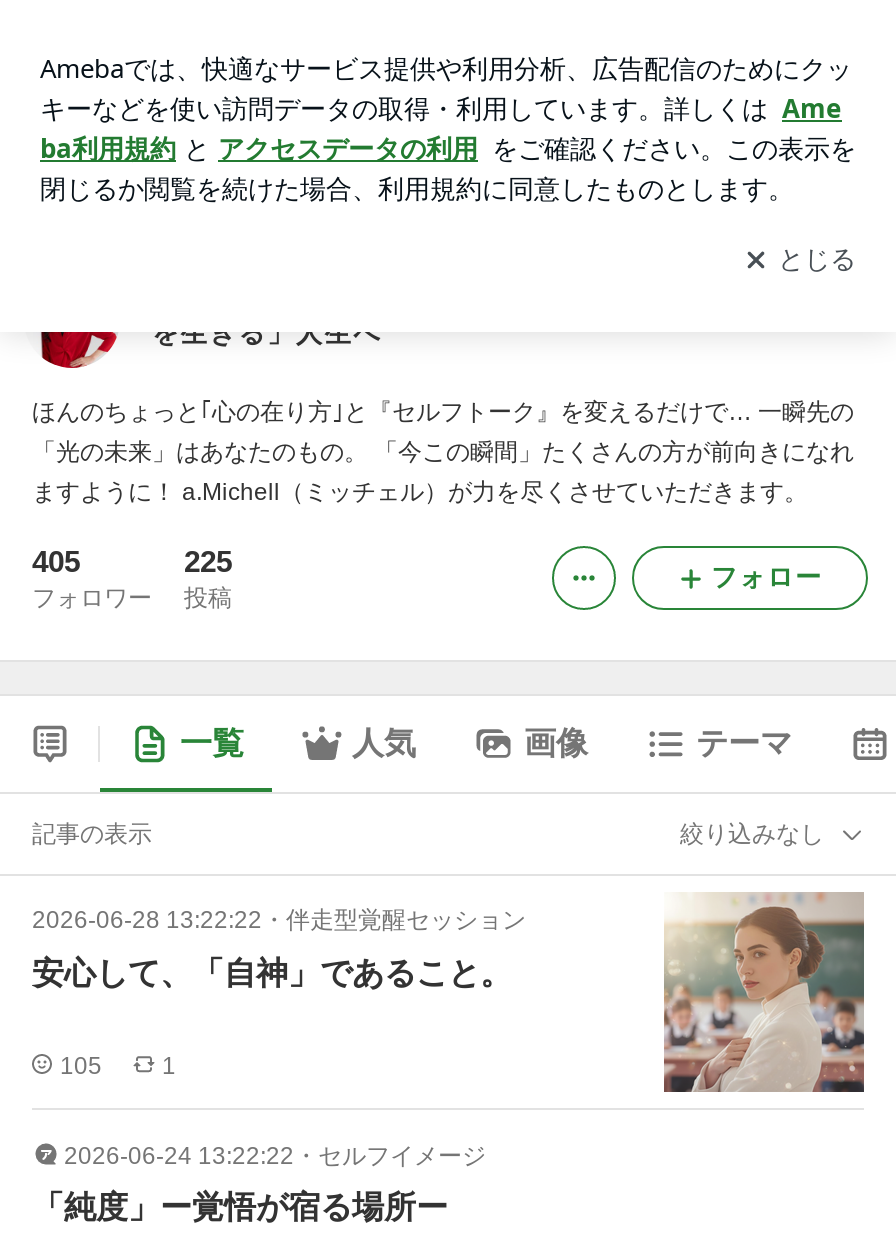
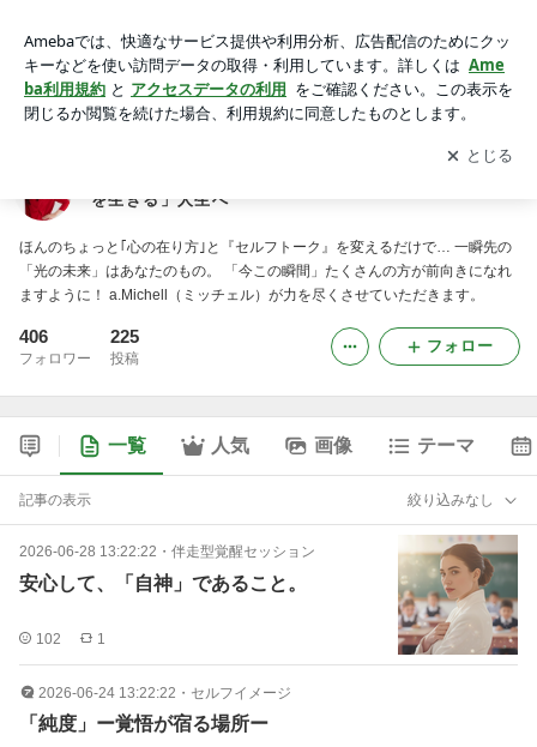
[32,544,80,578] 405 -> [19,326,48,347] 406
[60,1052,102,1080] 105 -> [36,631,61,647] 102

